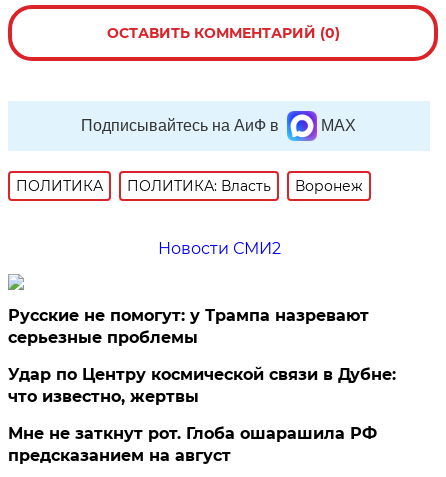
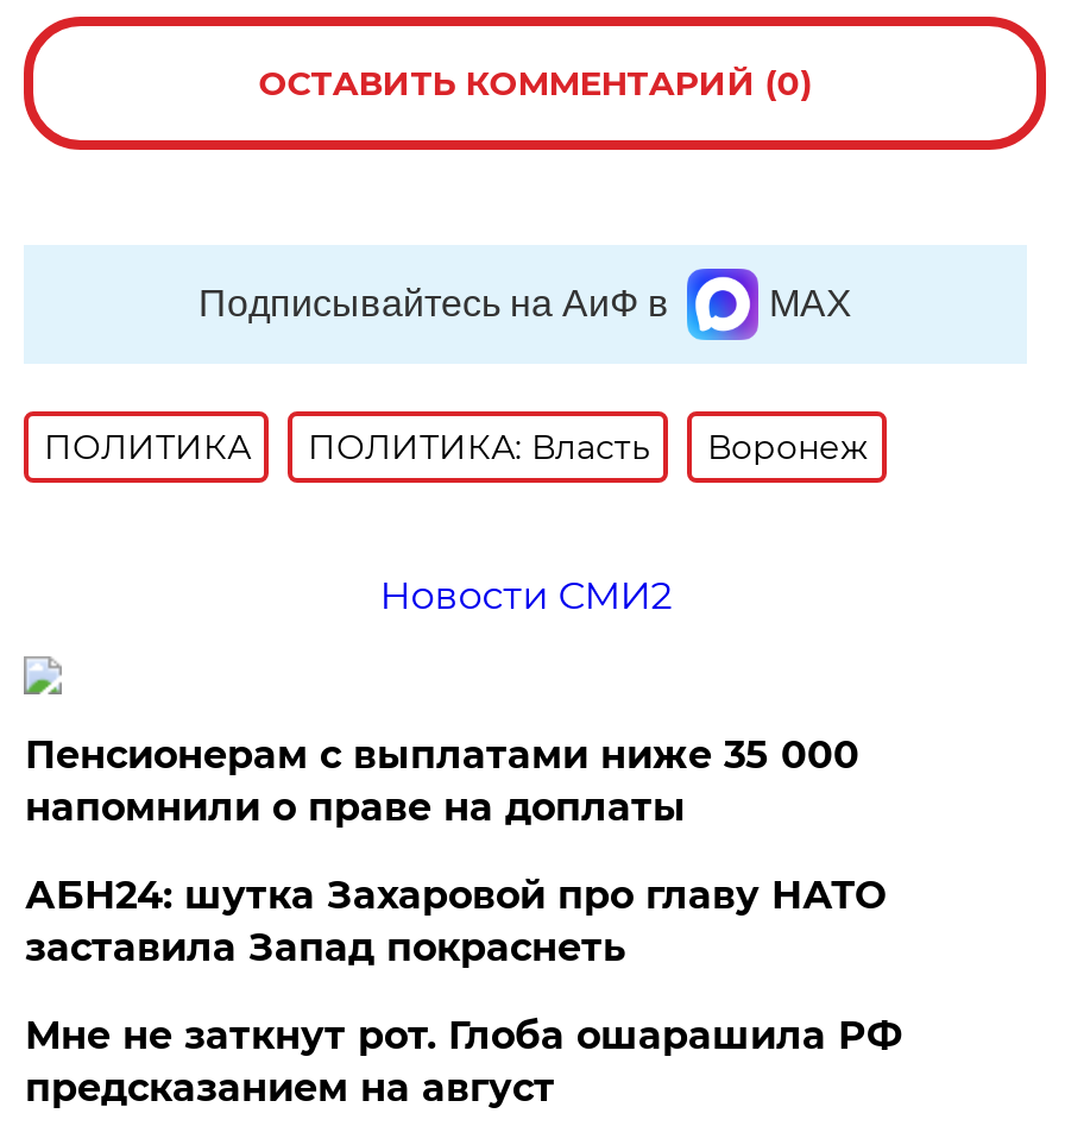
[8,306,369,347] Русские не помогут: у Трампа назревают | серьезные проблемы -> [25,732,859,830] Пенсионерам с выплатами ниже 35 000 | напомнили о праве на доплаты
[8,365,396,406] Удар по Центру космической связи в Дубне: | что известно, жертвы -> [25,873,885,970] АБН24: шутка Захаровой про главу НАТО | заставила Запад покраснеть

